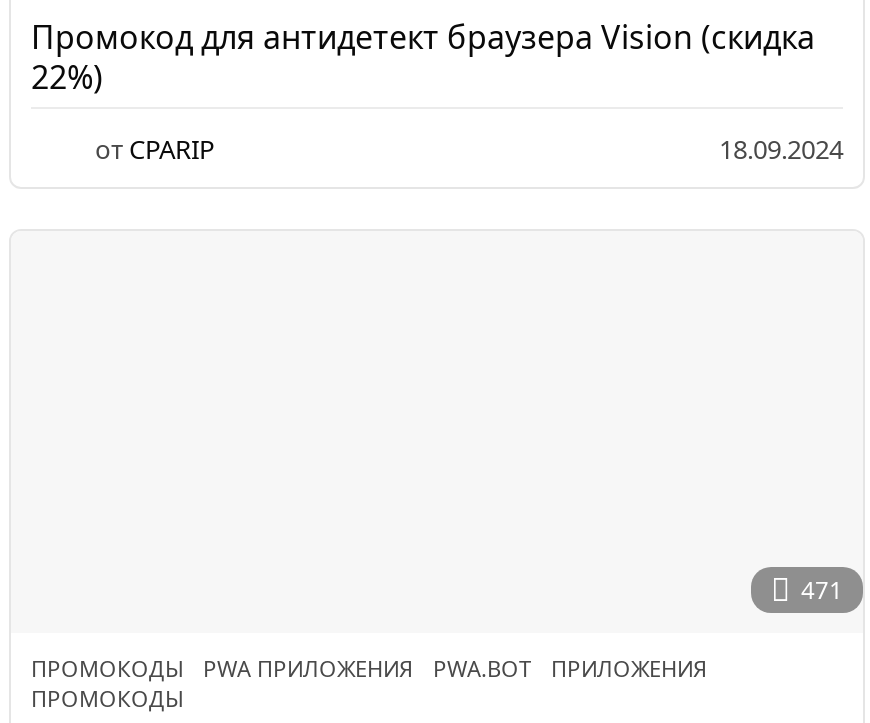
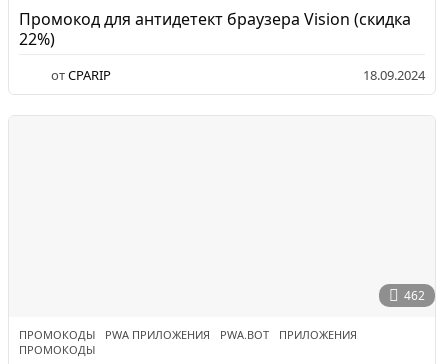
[801,573,843,607] 471 -> [404,287,425,304] 462

